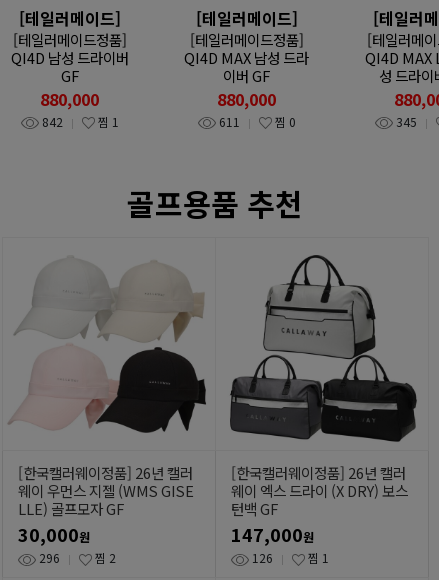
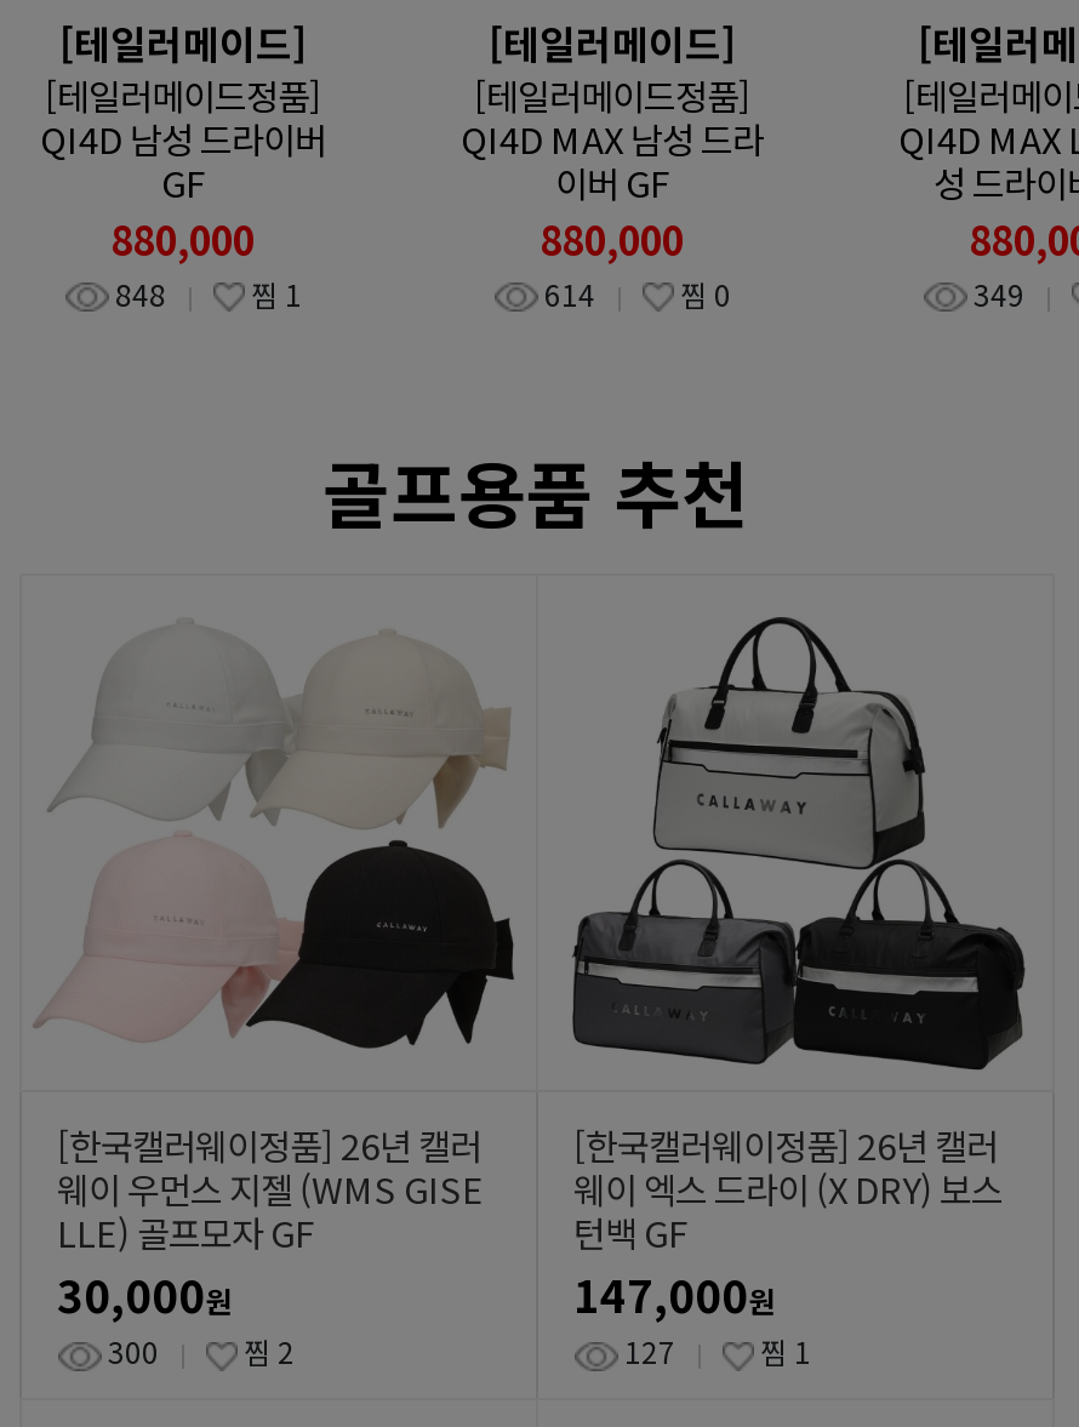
[41,113,118,130] 842 찜 1 -> [115,272,302,313] 848 찜 1
[218,113,295,130] 611 찜 0 -> [544,272,731,313] 614 찜 0
[395,113,416,130] 345 -> [974,272,1024,313] 349
[38,549,115,566] 296 찜 2 -> [108,1330,295,1371] 300 찜 2
[251,549,328,566] 126 찜 1 -> [624,1330,811,1371] 127 찜 1

